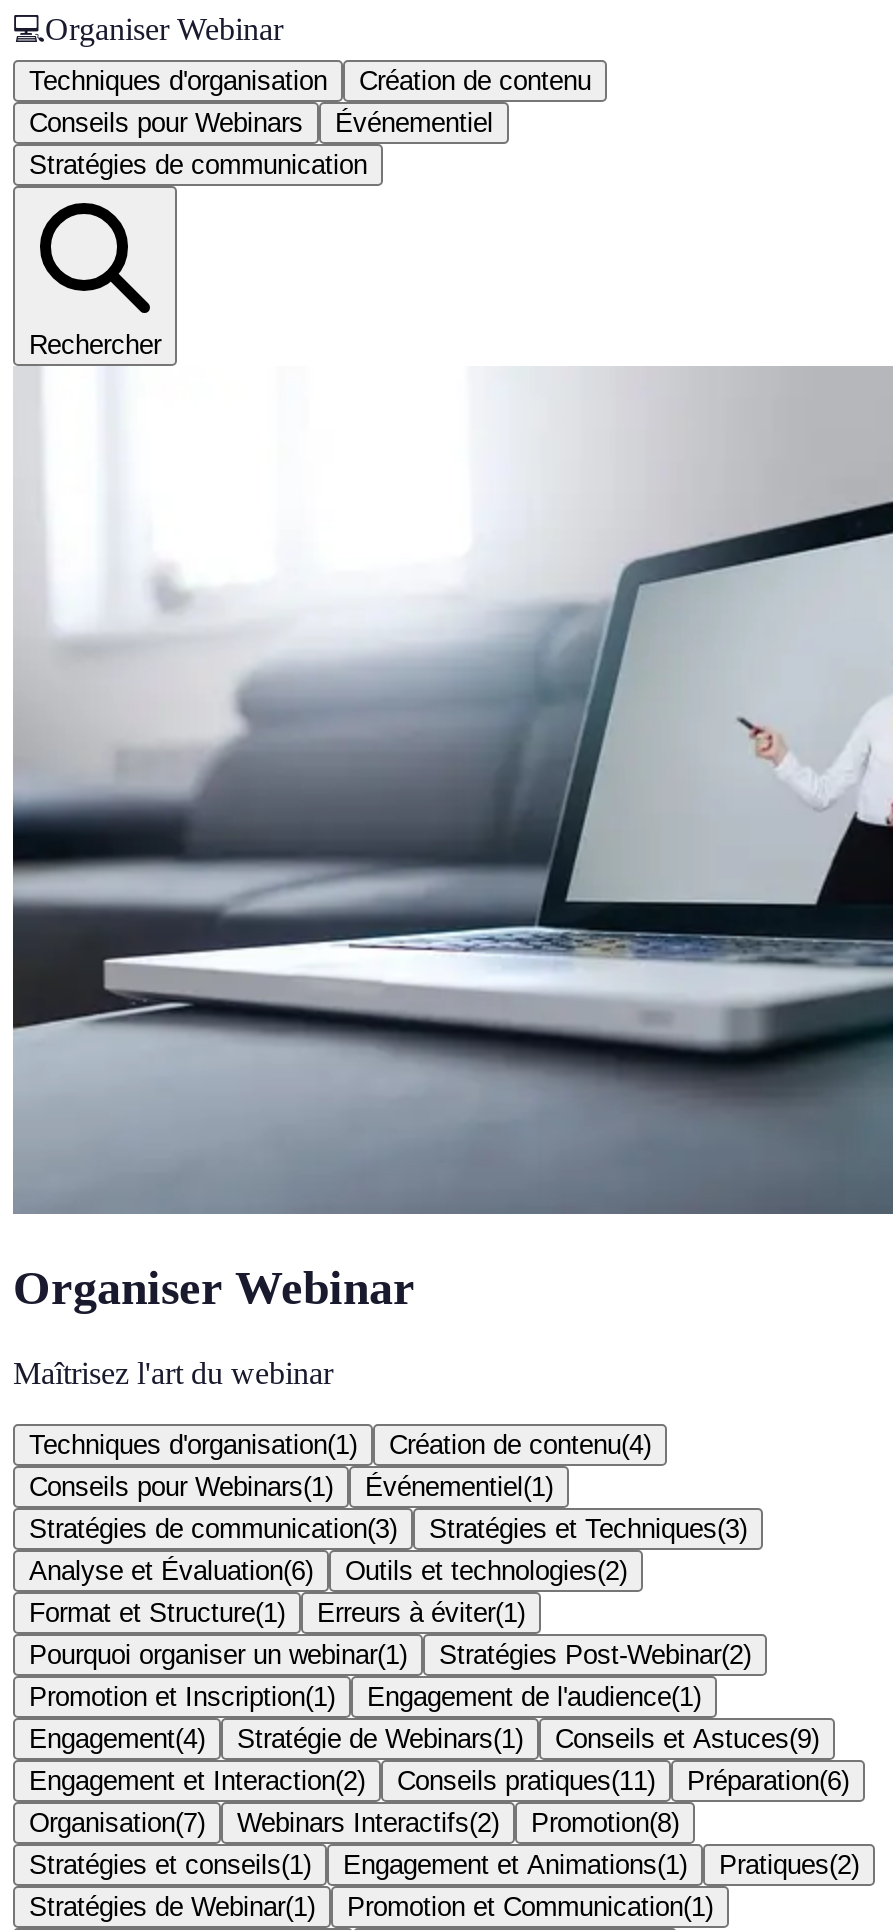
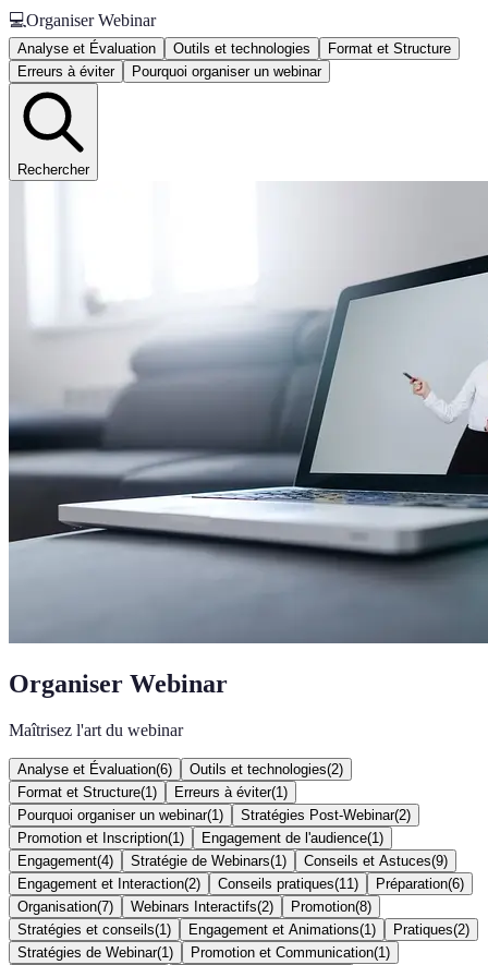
[29,66,591,180] Techniques d'organisation | Création de contenu | Conseils pour Webinars | Événementiel | Stratégies de communication -> [17,40,451,80] Analyse et Évaluation | Outils et technologies | Format et Structure | Erreurs à éviter | Pourquoi organiser un webinar
[29,1430,747,1544] Techniques d'organisation(1) | Création de contenu(4) | Conseils pour Webinars(1) | Événementiel(1) | Stratégies de communication(3) | Stratégies et Techniques(3) -> none

